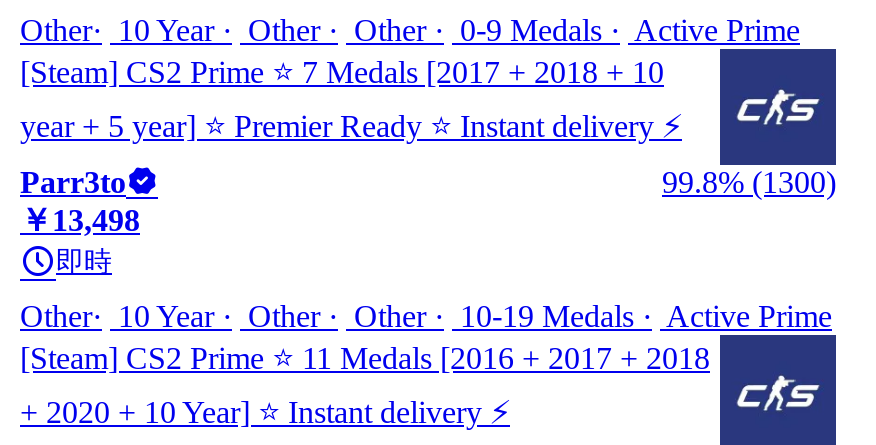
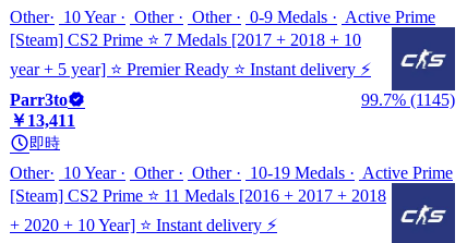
[662,165,836,199] 99.8% (1300) -> [361,90,455,109] 99.7% (1145)
[20,203,140,237] ￥13,498 -> [10,111,75,130] ￥13,411

